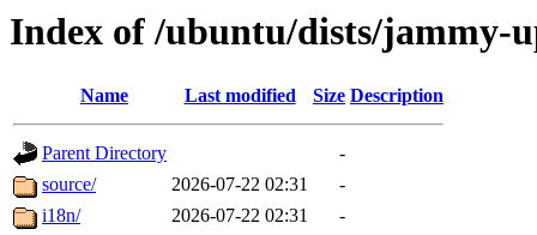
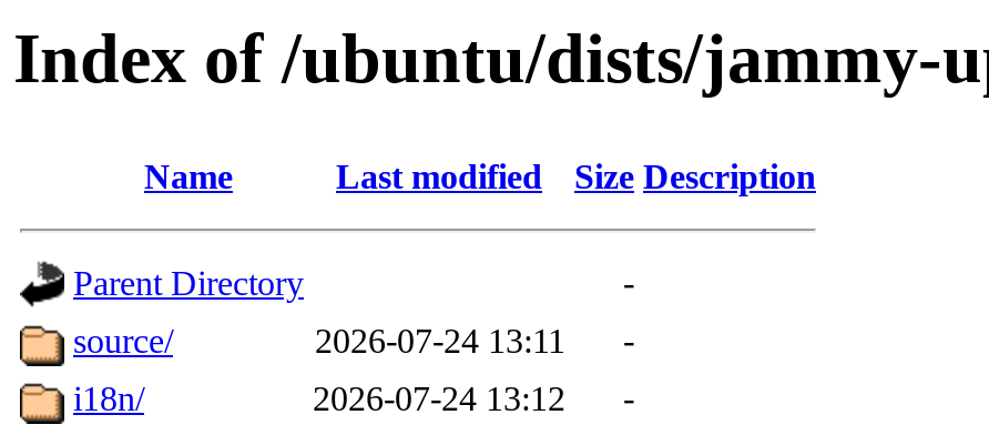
[171,174,308,195] 2026-07-22 02:31 -> [315,323,565,360] 2026-07-24 13:11
[171,206,308,226] 2026-07-22 02:31 -> [313,380,565,418] 2026-07-24 13:12

